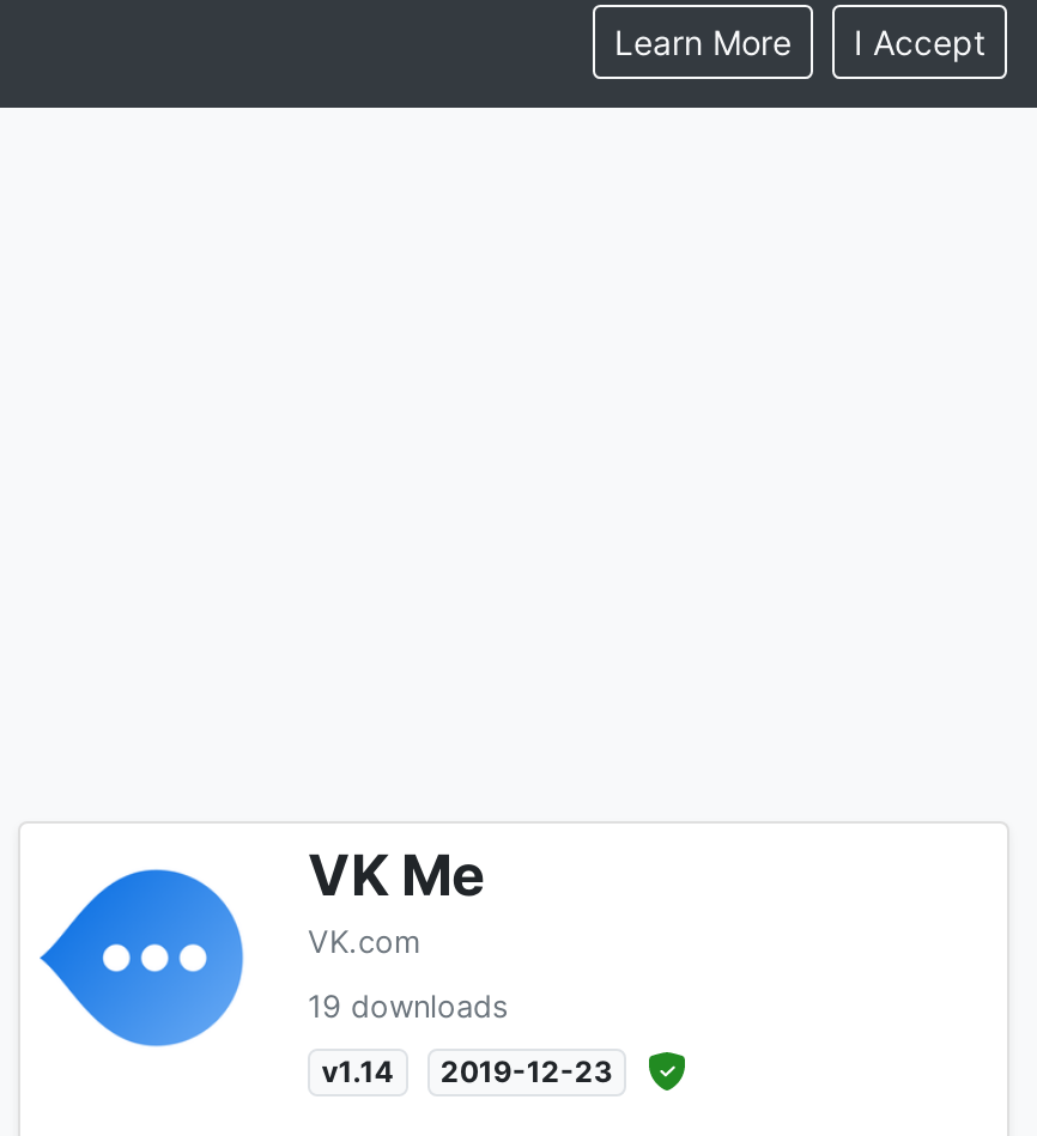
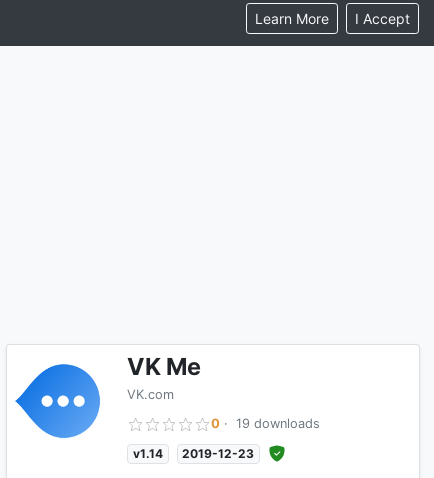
[308,988,509,1023] 19 downloads -> [211,416,320,431] 0 · 19 downloads

